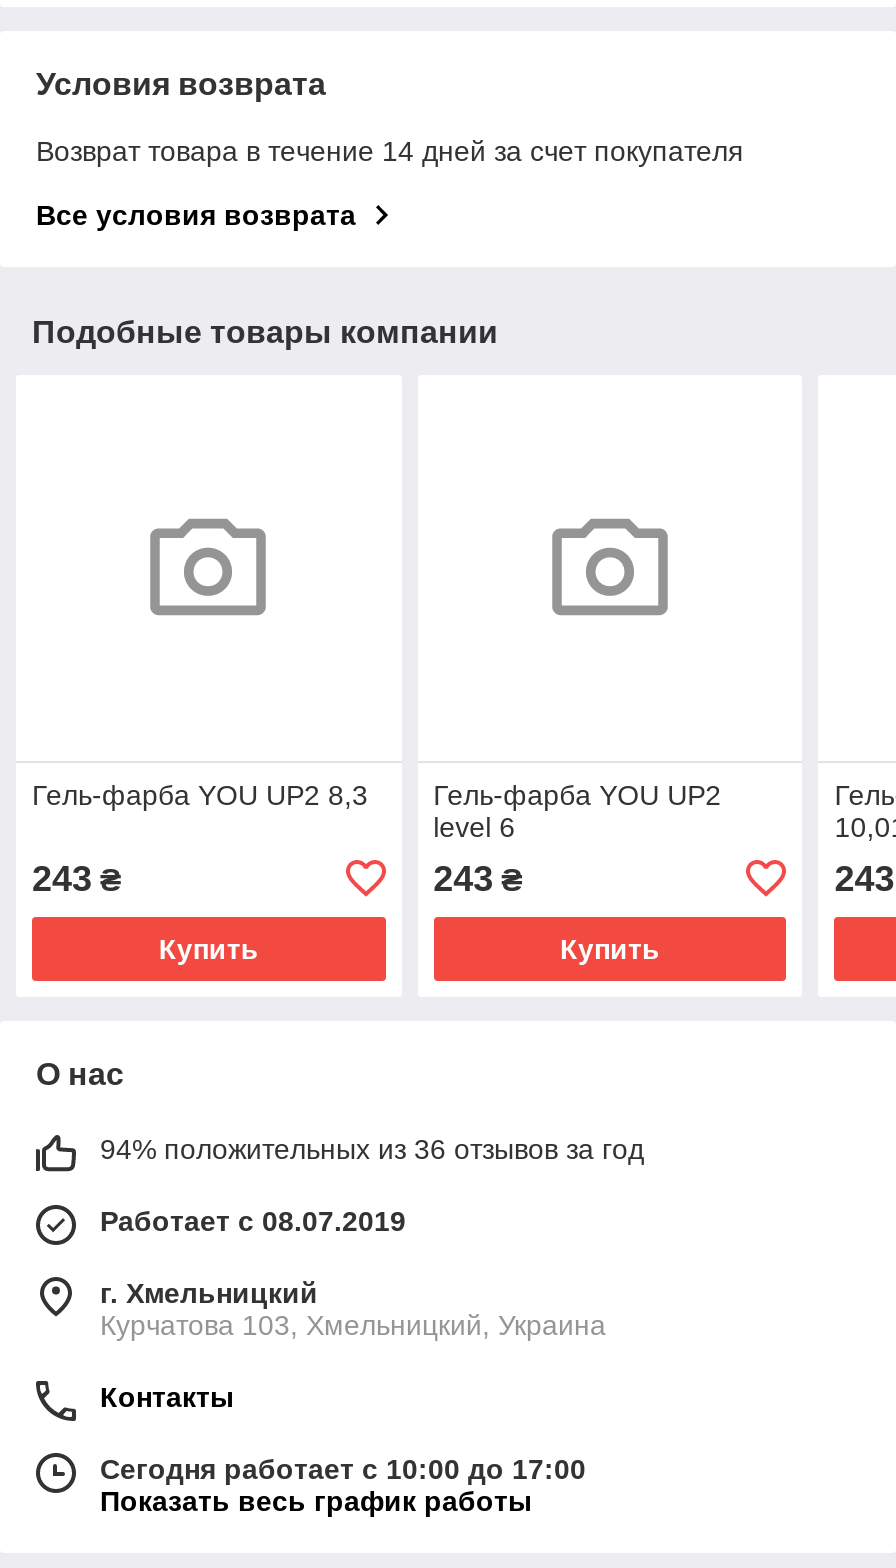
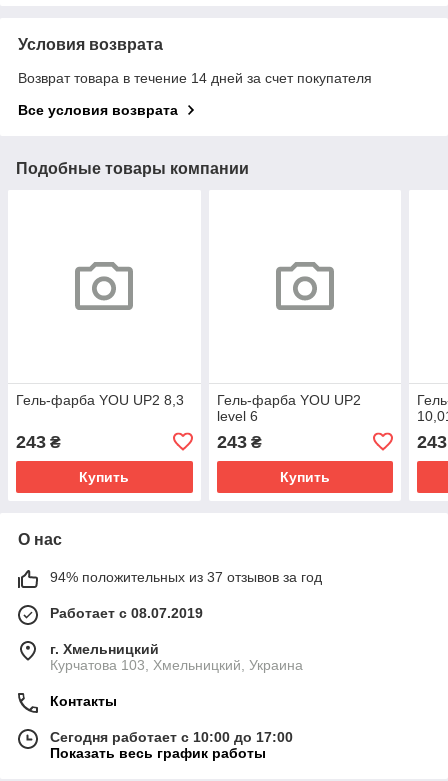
[100,1132,644,1164] 94% положительных из 36 отзывов за год -> [50,569,322,585] 94% положительных из 37 отзывов за год

